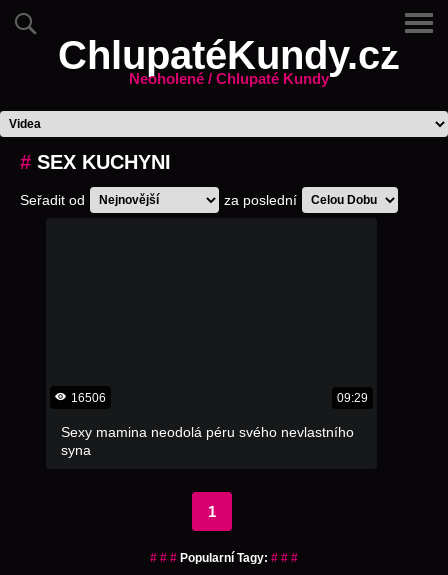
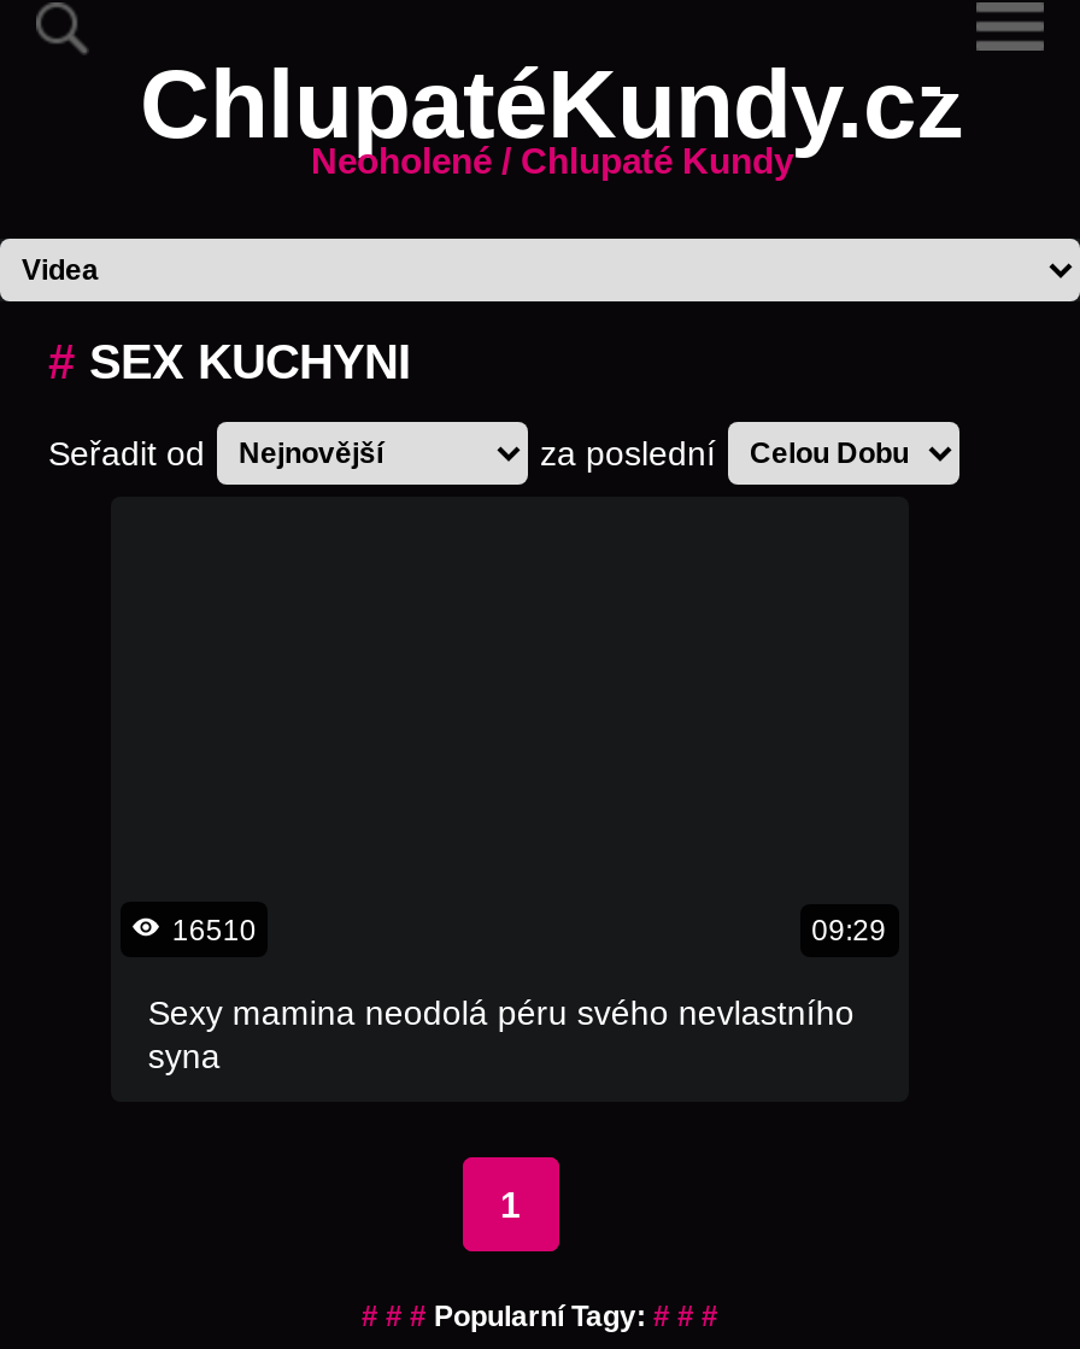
[71,391,106,405] 16506 -> [172,914,256,948] 16510

